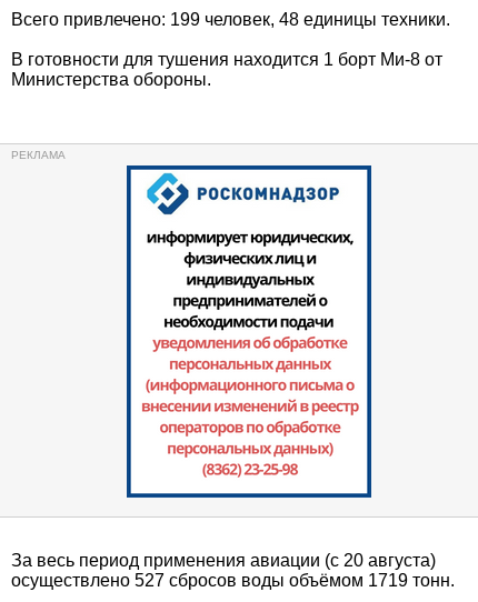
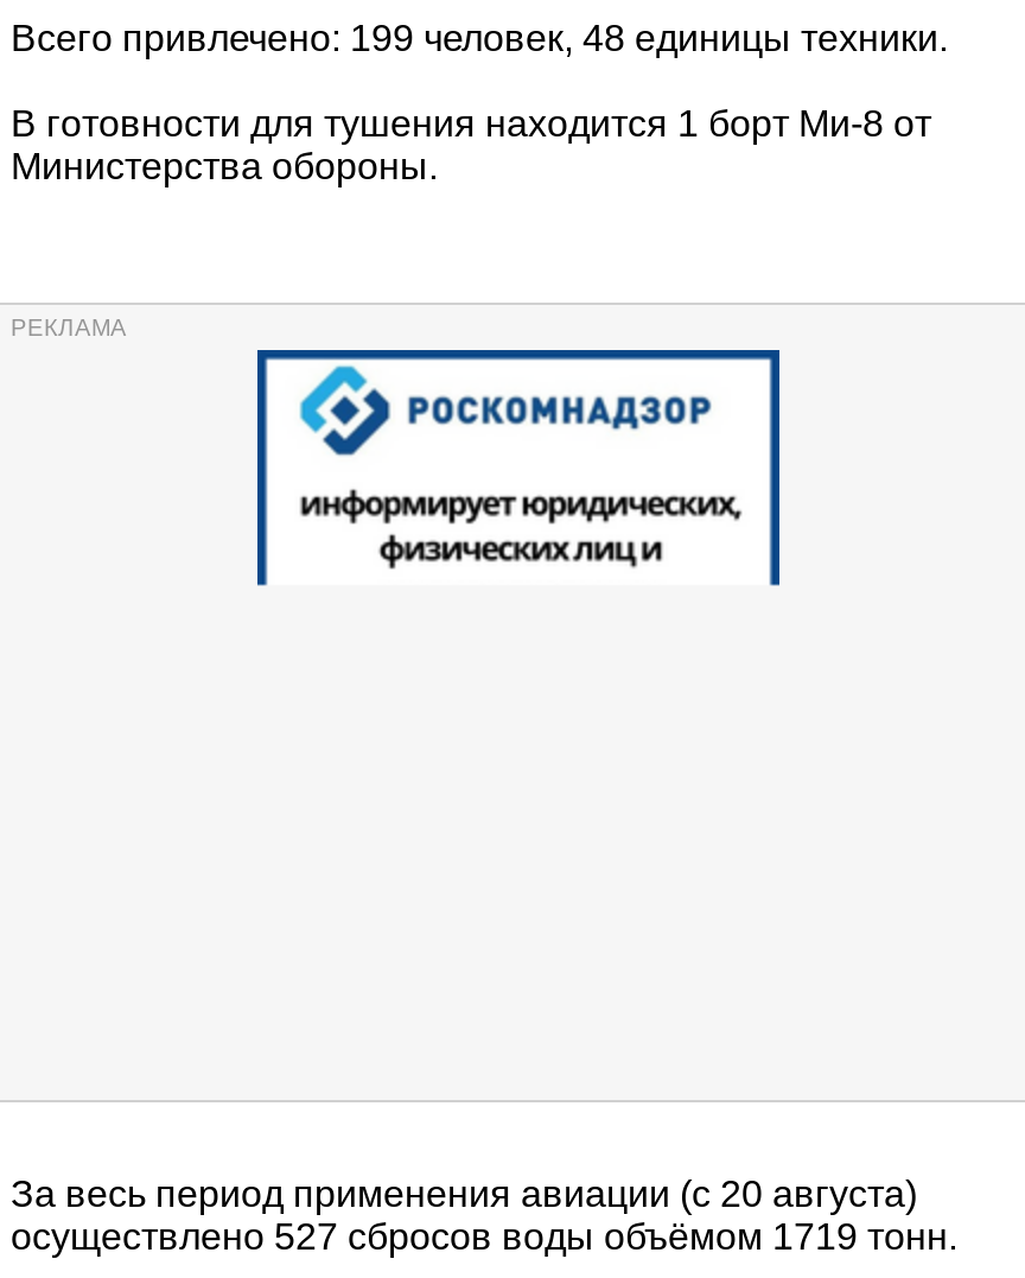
[126,275,372,499] [image] -> none

